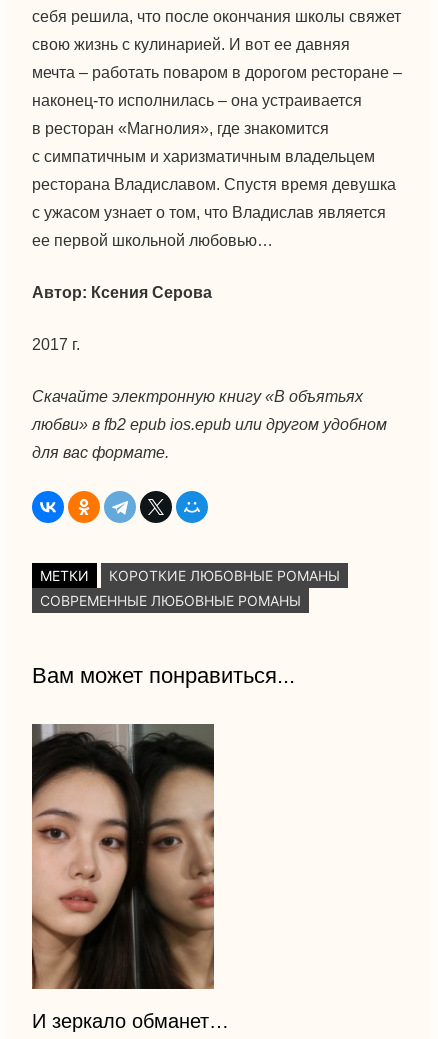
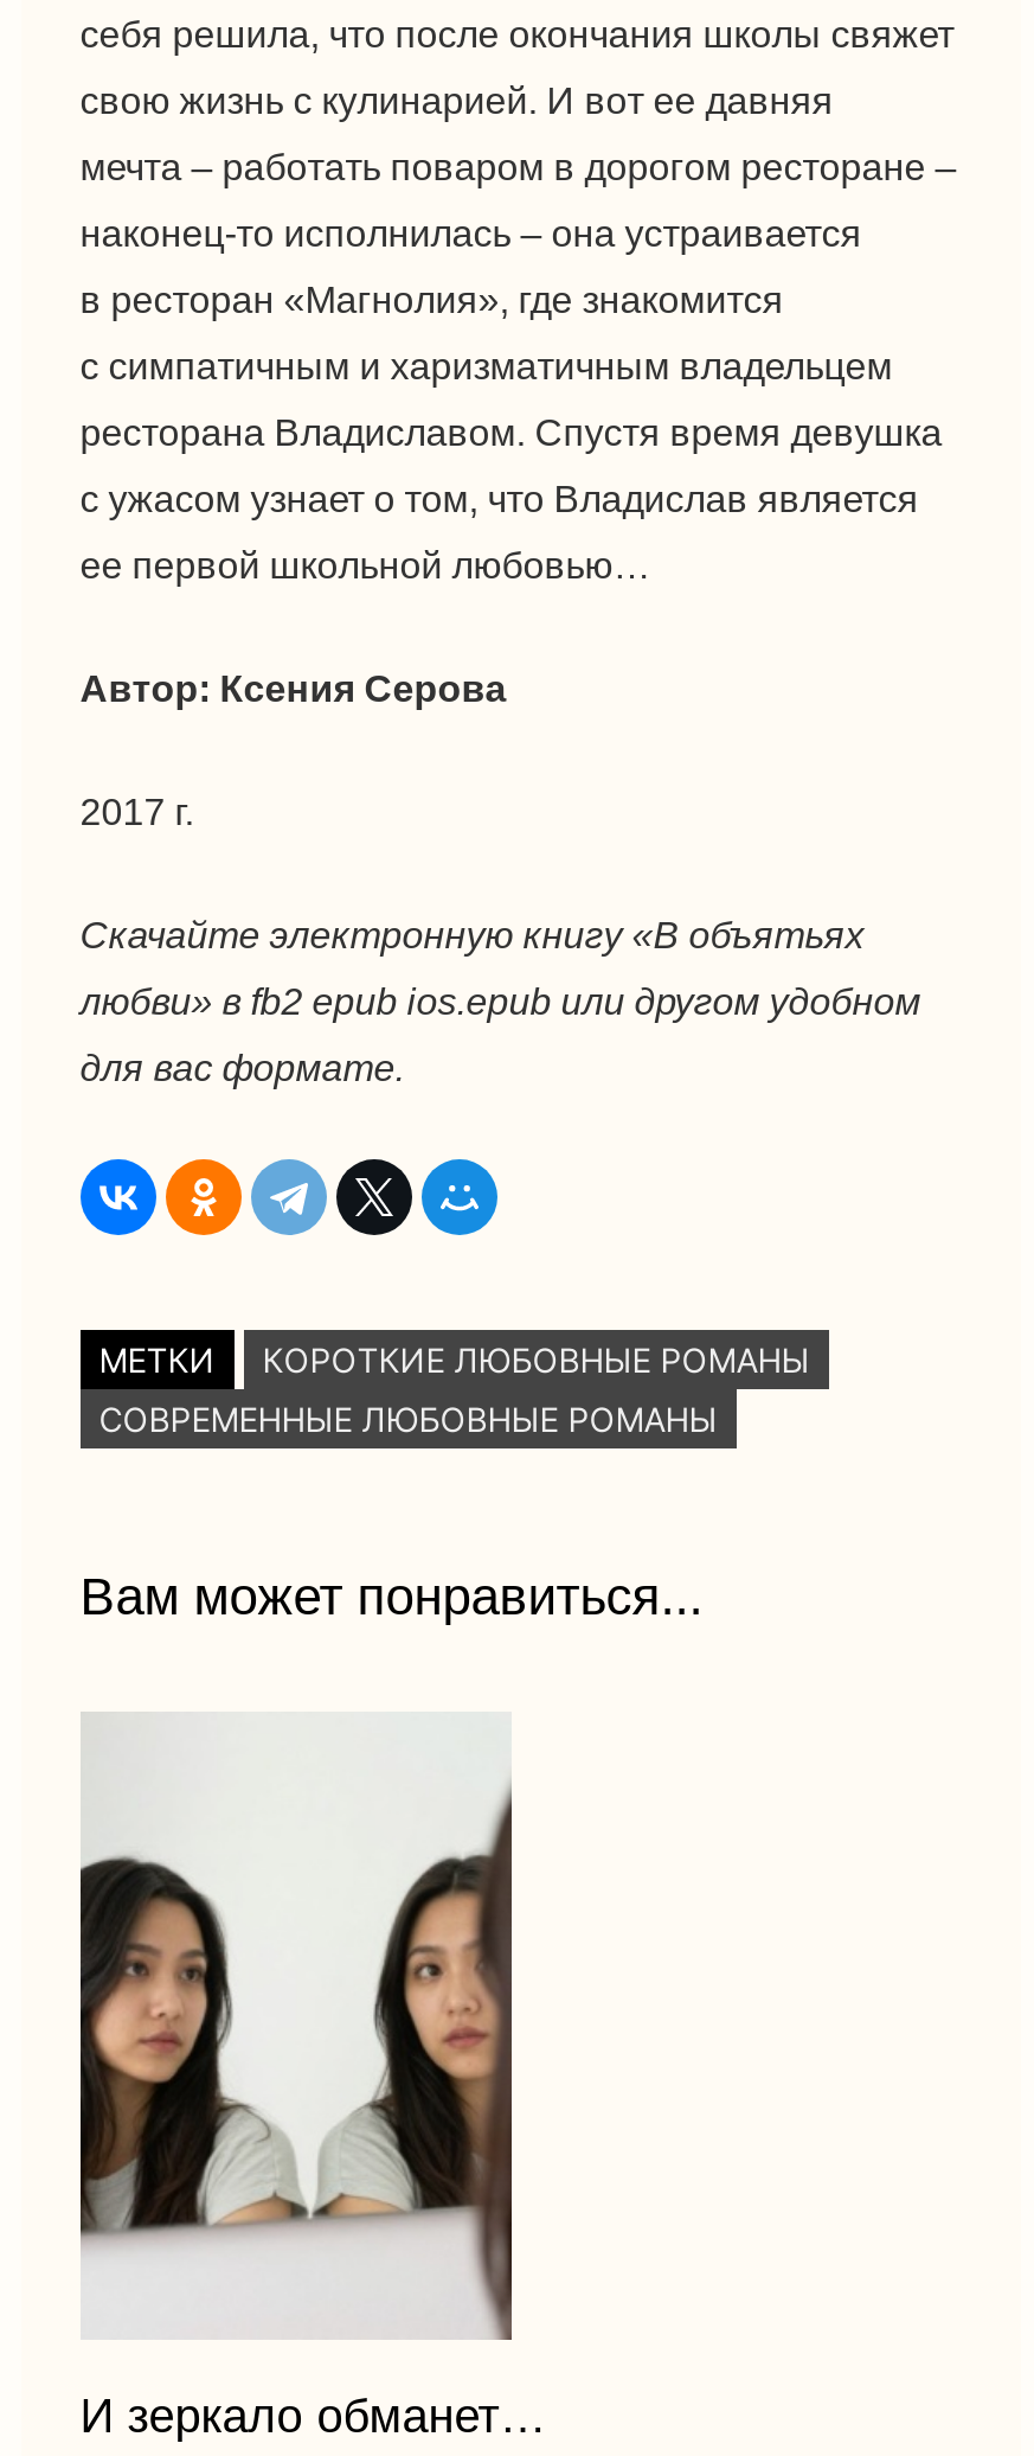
[31,723,215,990] [image] -> [78,1712,514,2340] [image]

